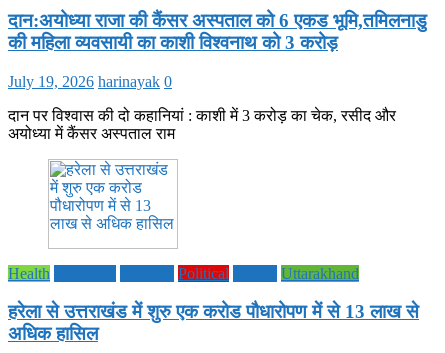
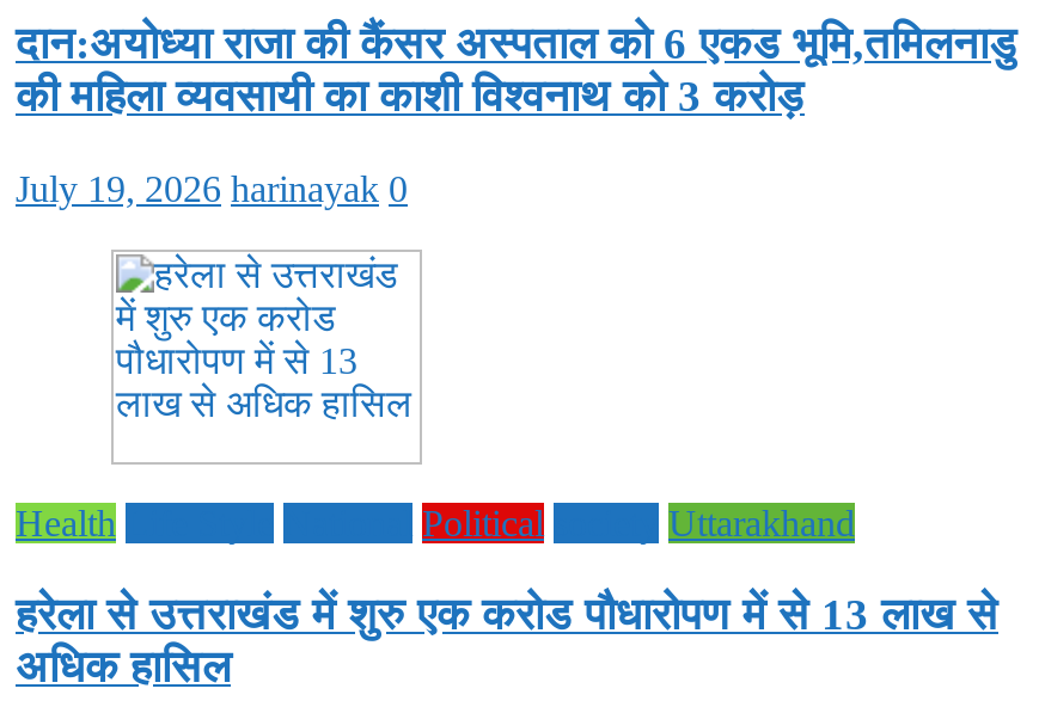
[8,107,396,142] दान पर विश्वास की दो कहानियां : काशी में 3 करोड़ का चेक, रसीद और | अयोध्या में कैंसर अस्पताल राम -> none

